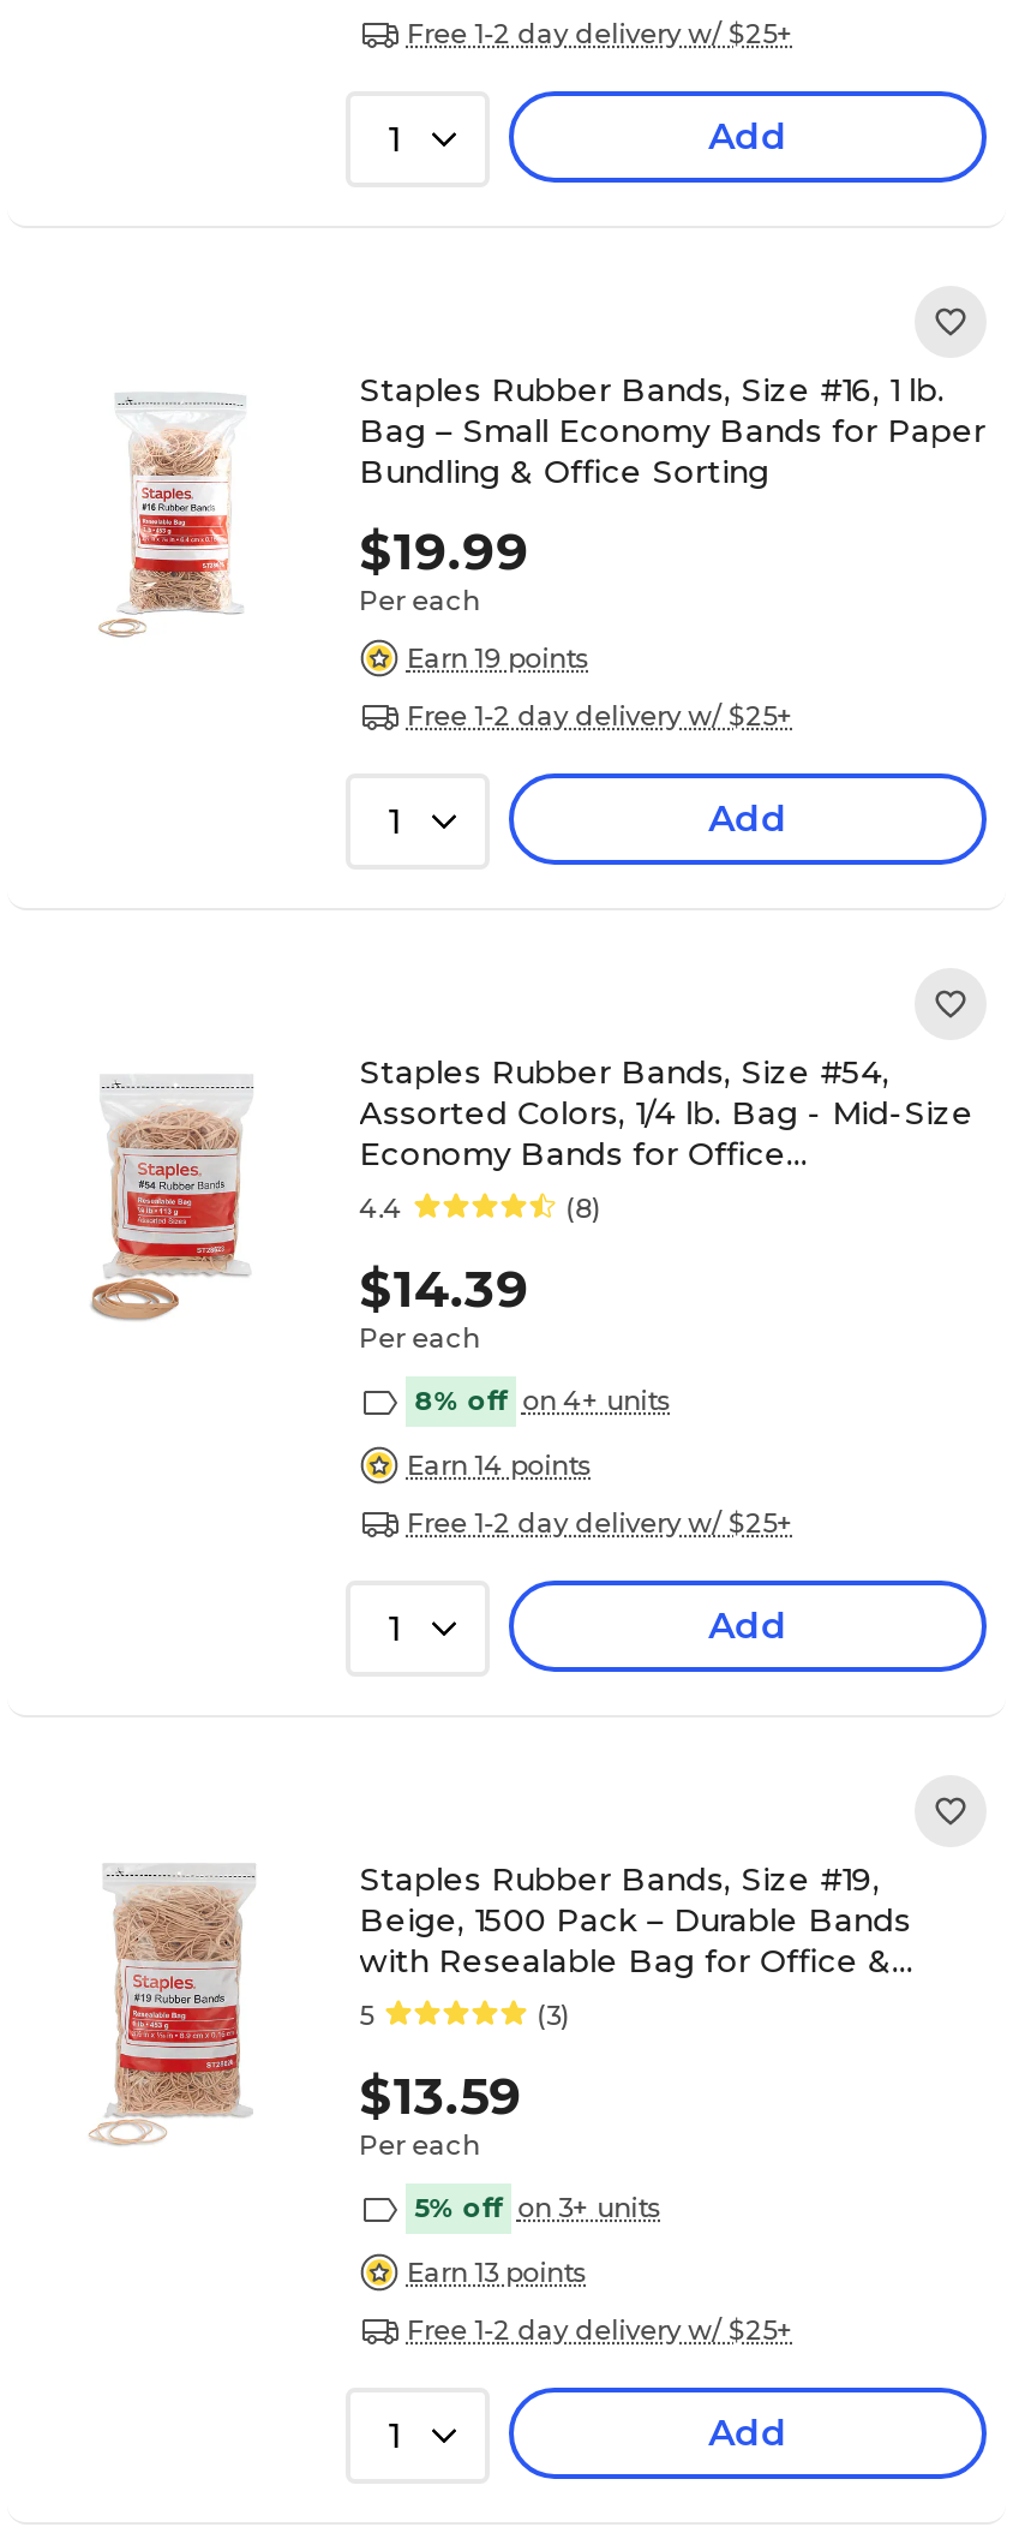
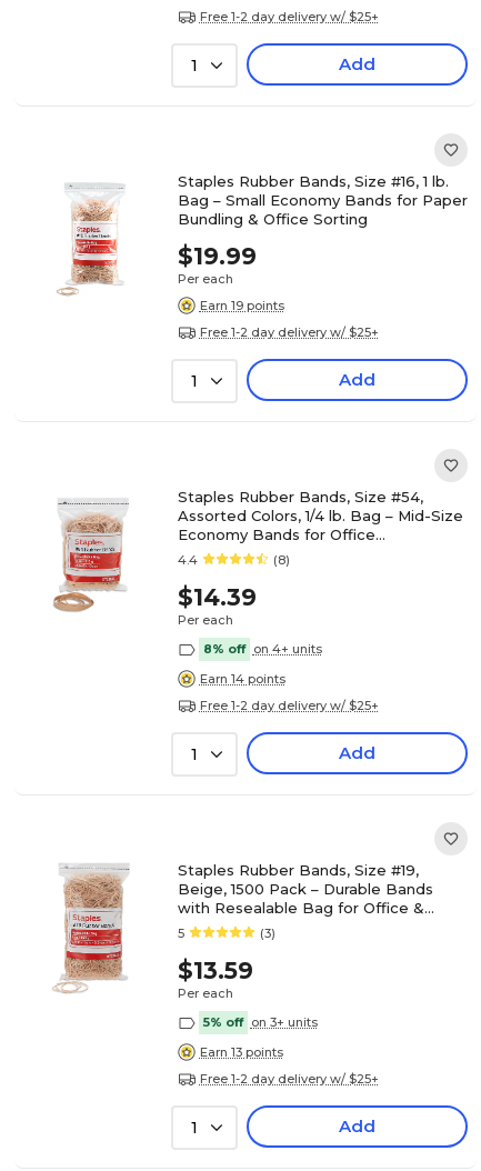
[359,1093,974,1131] Assorted Colors, 1/4 lb. Bag - Mid-Size -> [177,507,463,524] Assorted Colors, 1/4 lb. Bag – Mid-Size

